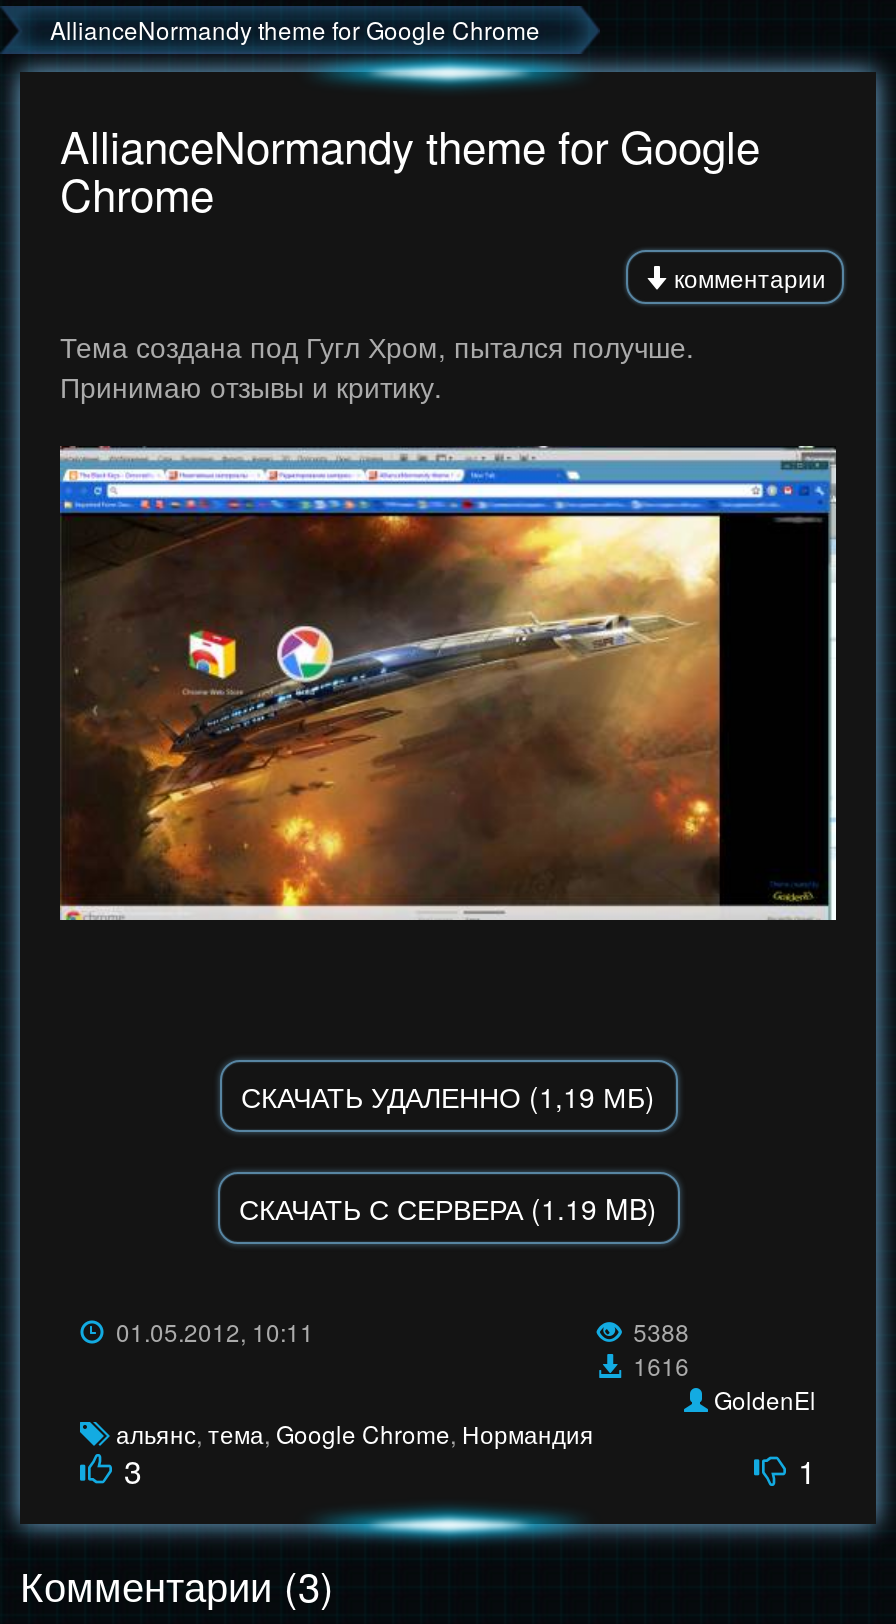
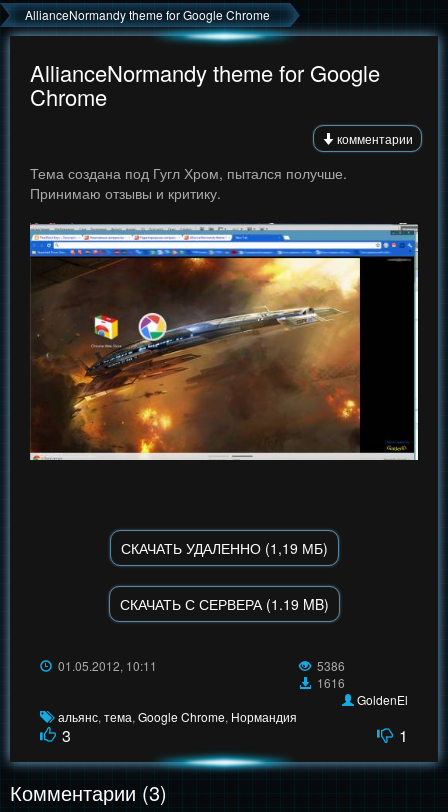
[627,1314,689,1348] 5388 -> [314,657,345,674] 5386

